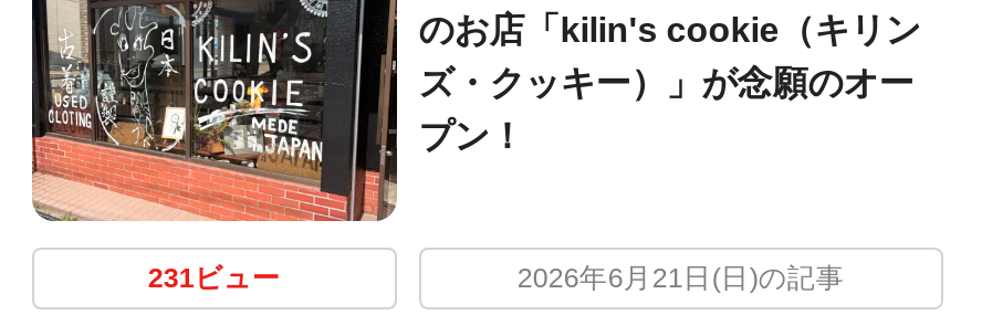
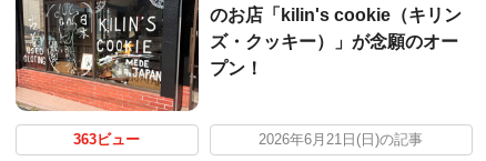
[148,263,280,294] 231ビュー -> [74,132,140,148] 363ビュー

